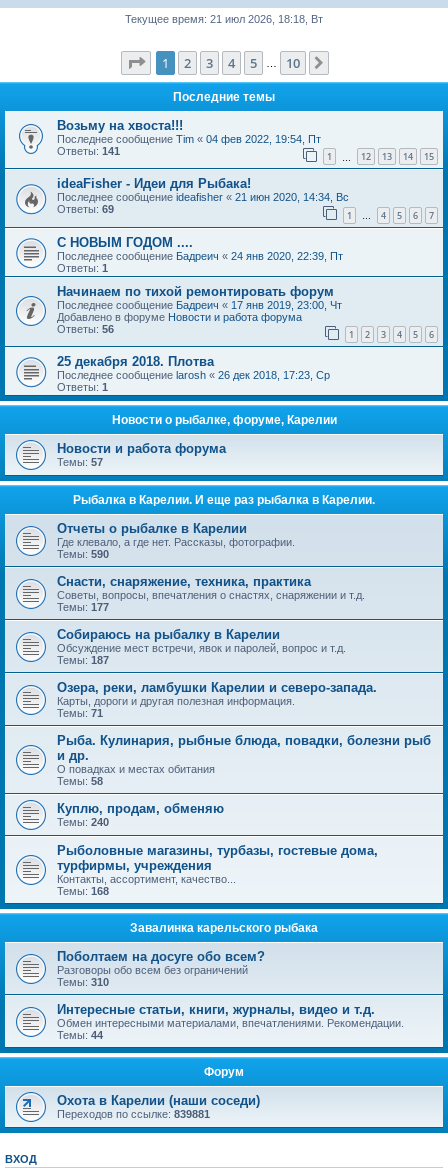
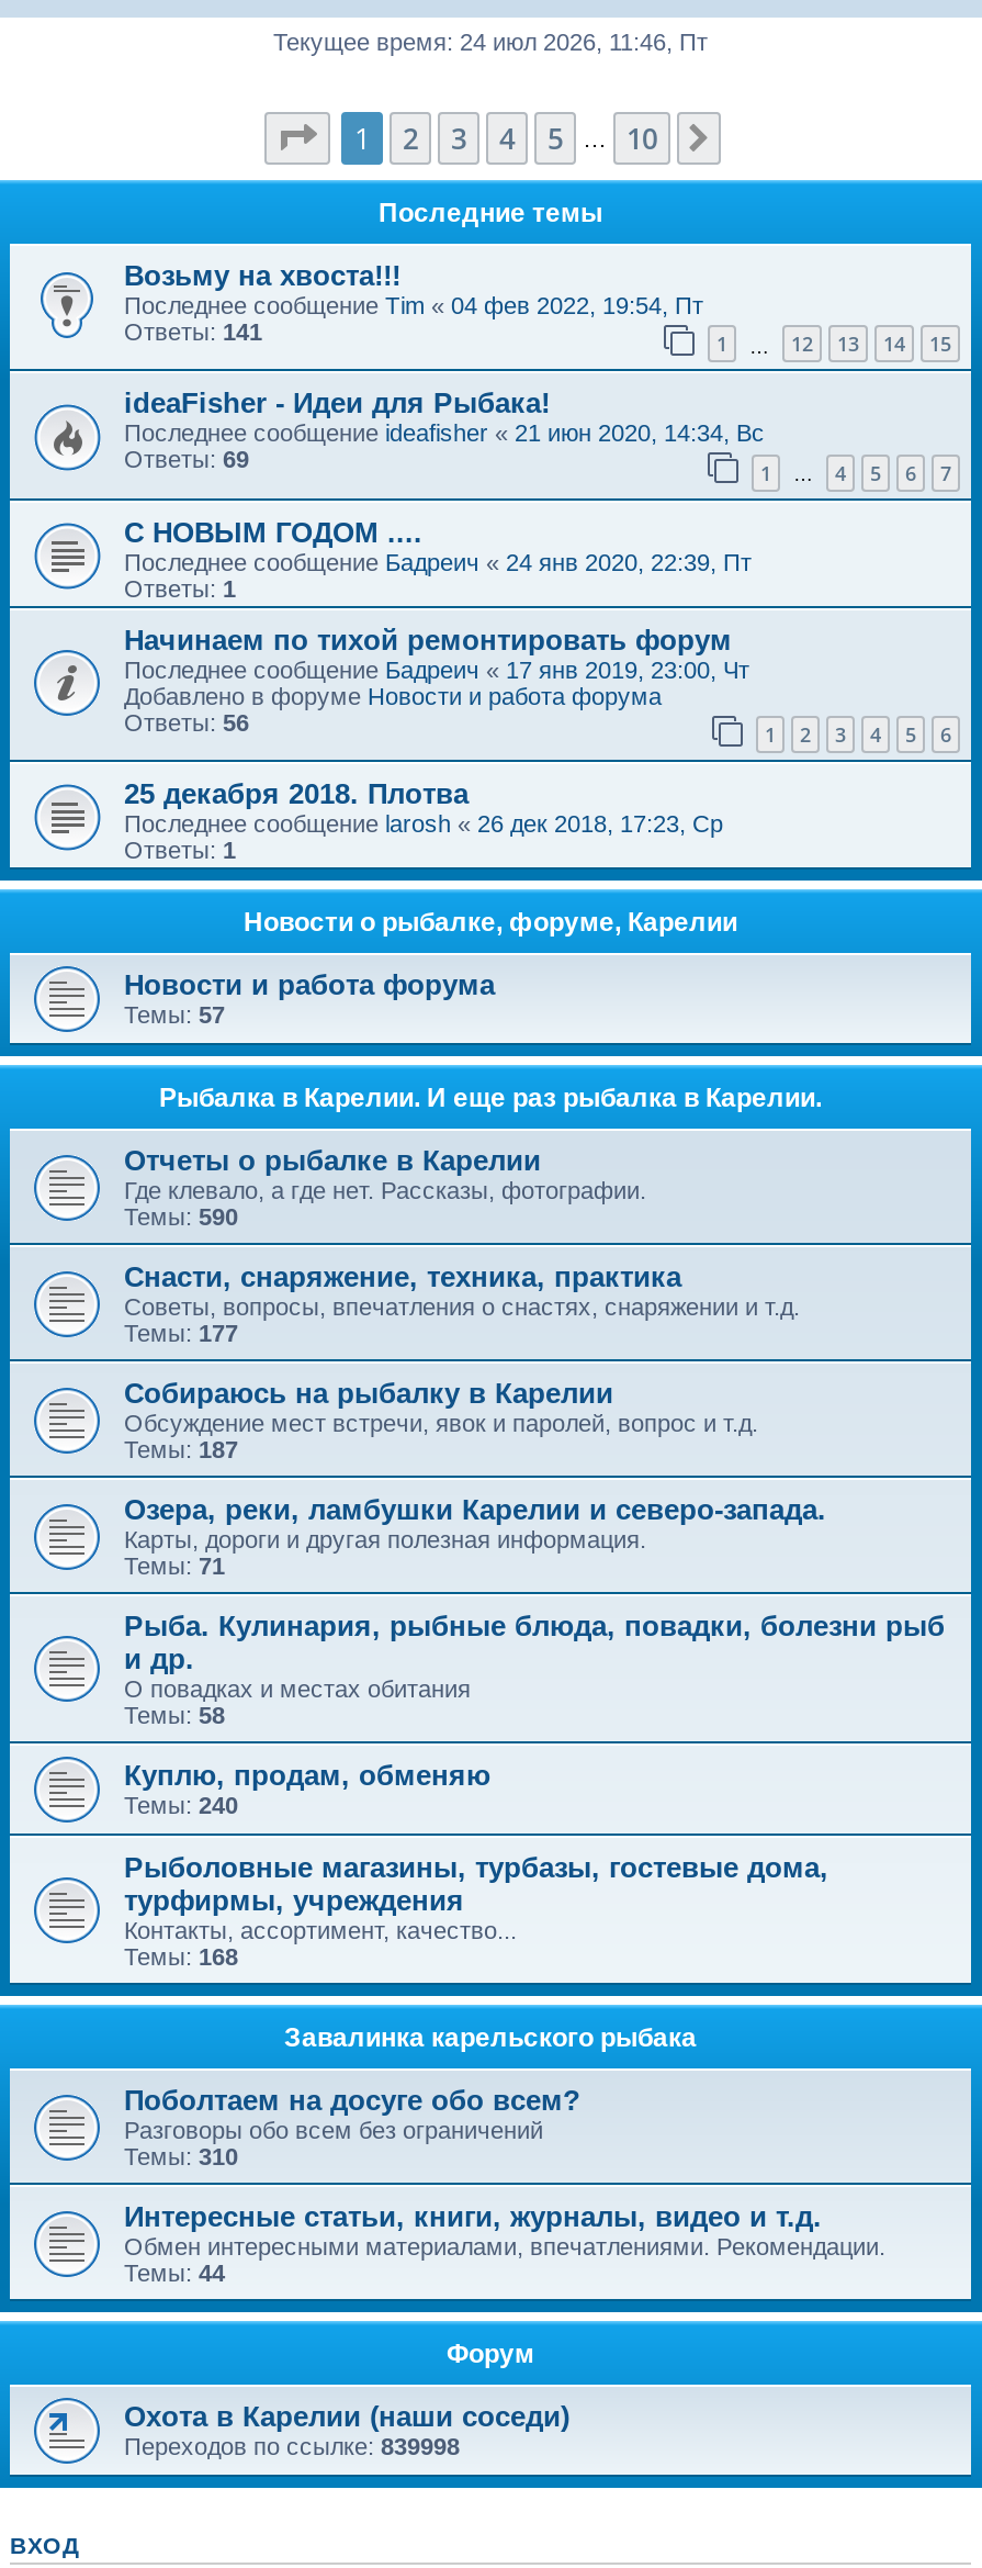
[125,13,323,25] Текущее время: 21 июл 2026, 18:18, Вт -> [273,29,708,55] Текущее время: 24 июл 2026, 11:46, Пт
[57,1108,210,1120] Переходов по ссылке:839881 -> [124,2434,460,2460] Переходов по ссылке:839998

